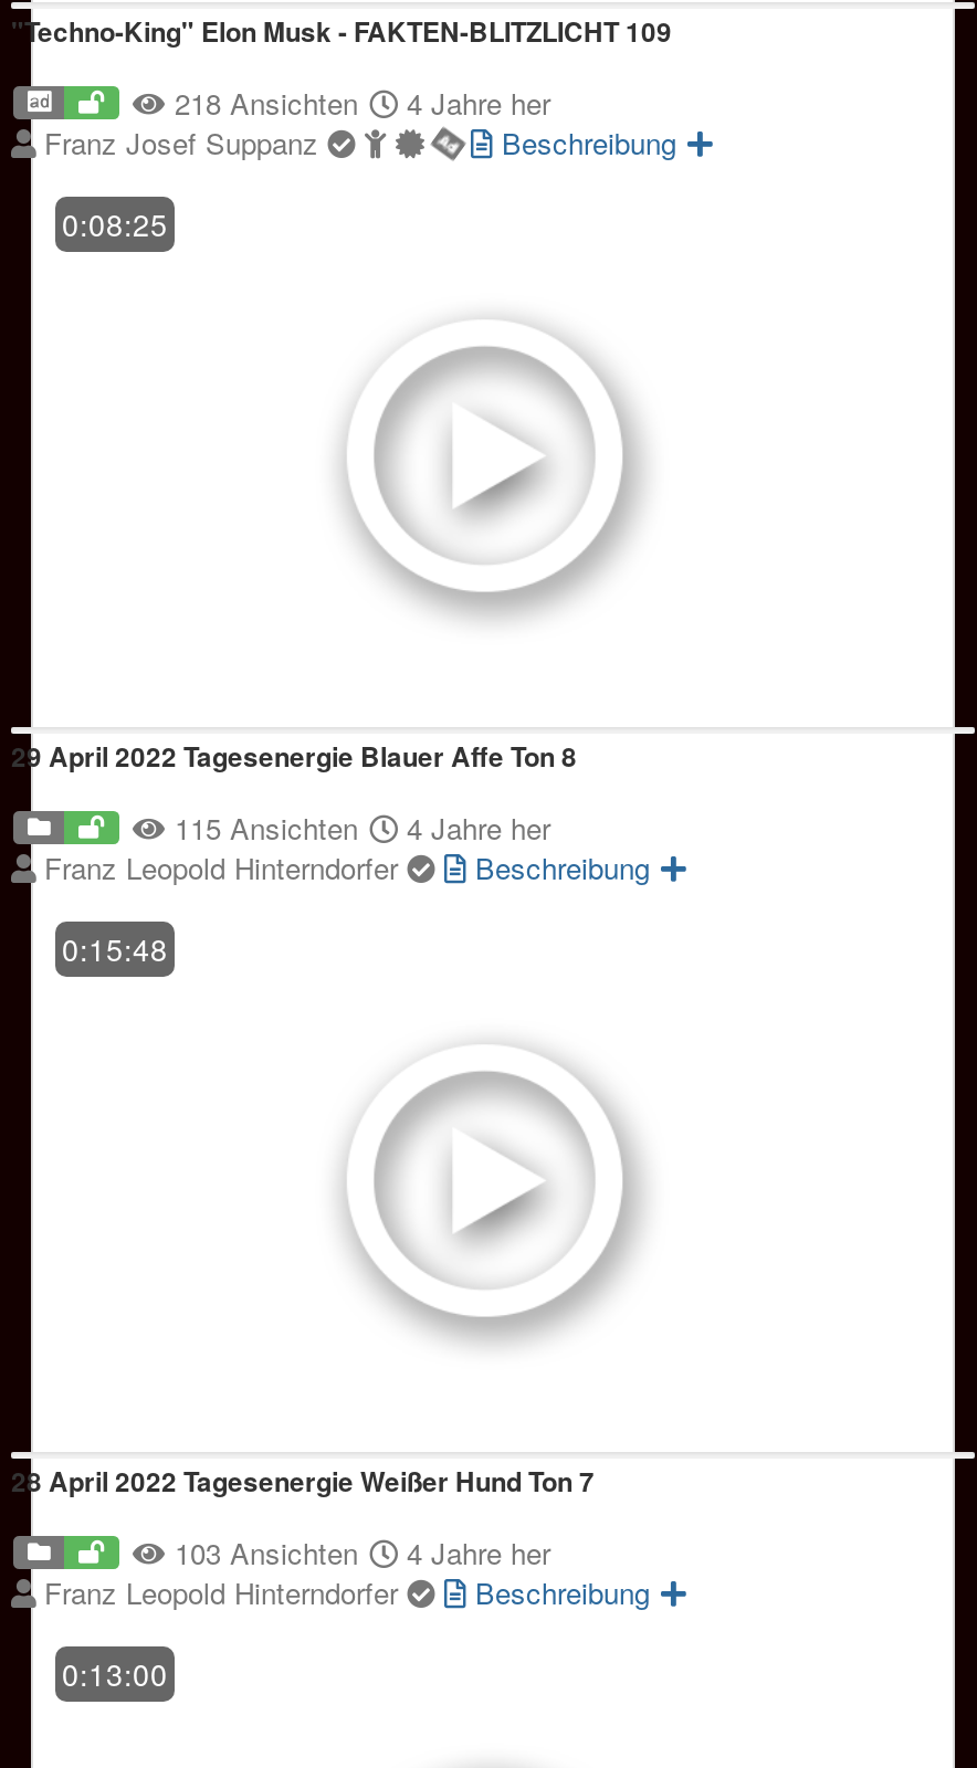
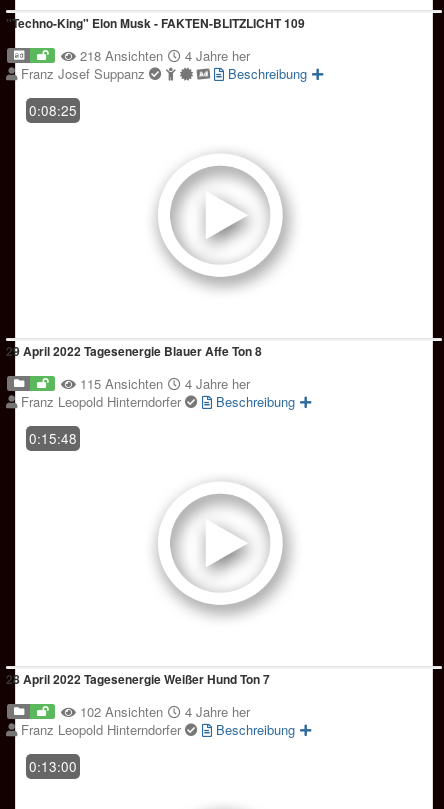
[175,1532,550,1574] 103 Ansichten 4 Jahre her -> [80,702,250,721] 102 Ansichten 4 Jahre her

